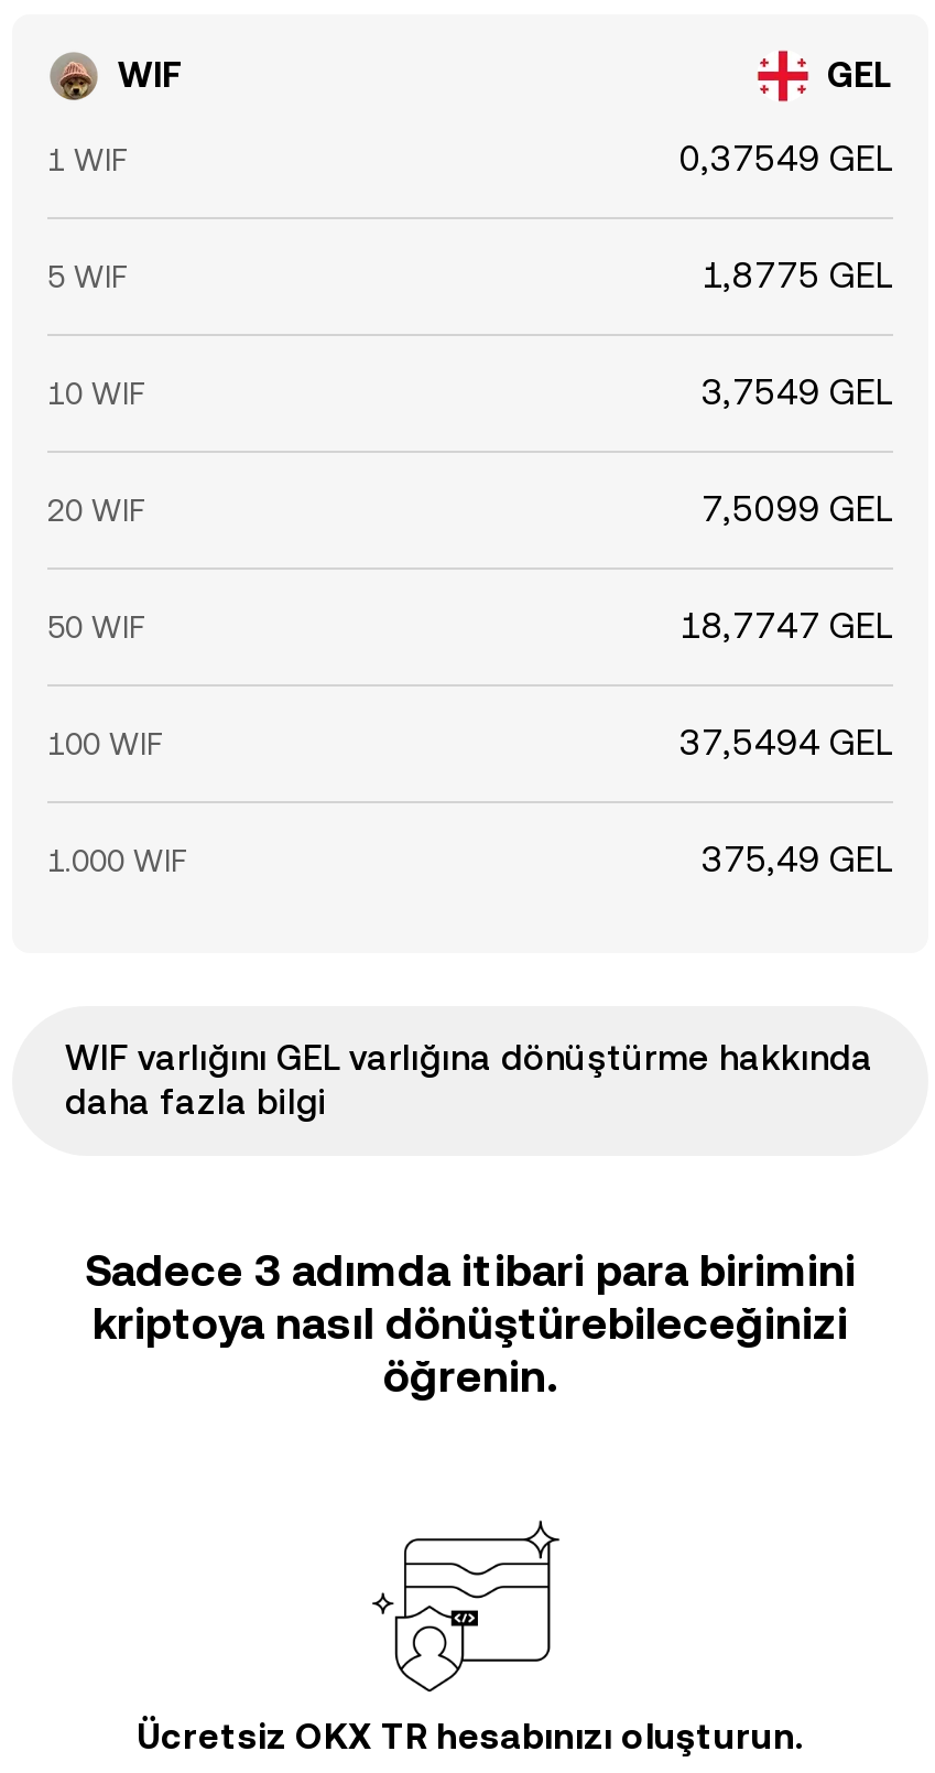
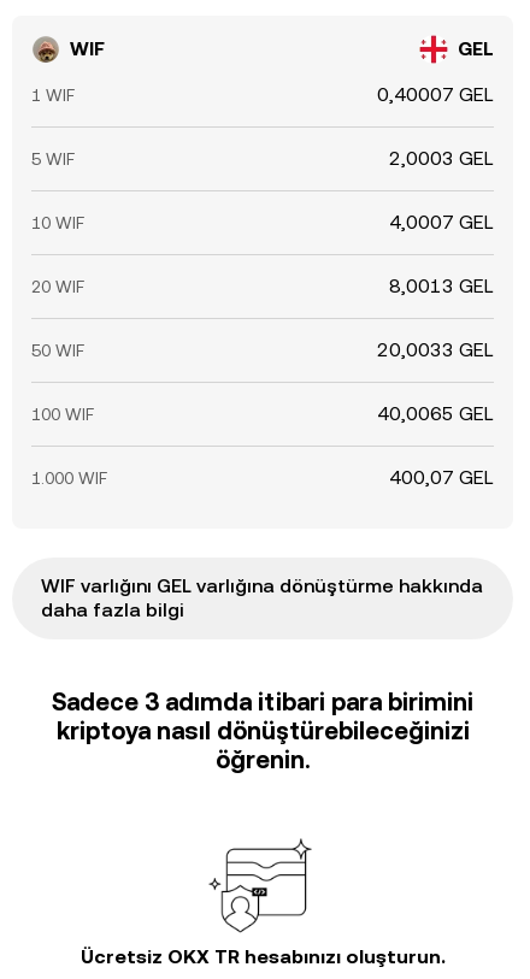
[679,138,893,180] 0,37549 GEL -> [377,83,494,106] 0,40007 GEL
[702,255,893,296] 1,8775 GEL -> [389,147,494,170] 2,0003 GEL
[702,371,893,413] 3,7549 GEL -> [389,211,494,234] 4,0007 GEL
[702,488,893,530] 7,5099 GEL -> [389,275,494,297] 8,0013 GEL
[679,605,893,647] 18,7747 GEL -> [377,338,494,361] 20,0033 GEL
[679,722,893,764] 37,5494 GEL -> [377,402,494,425] 40,0065 GEL
[702,839,893,880] 375,49 GEL -> [389,466,494,489] 400,07 GEL

